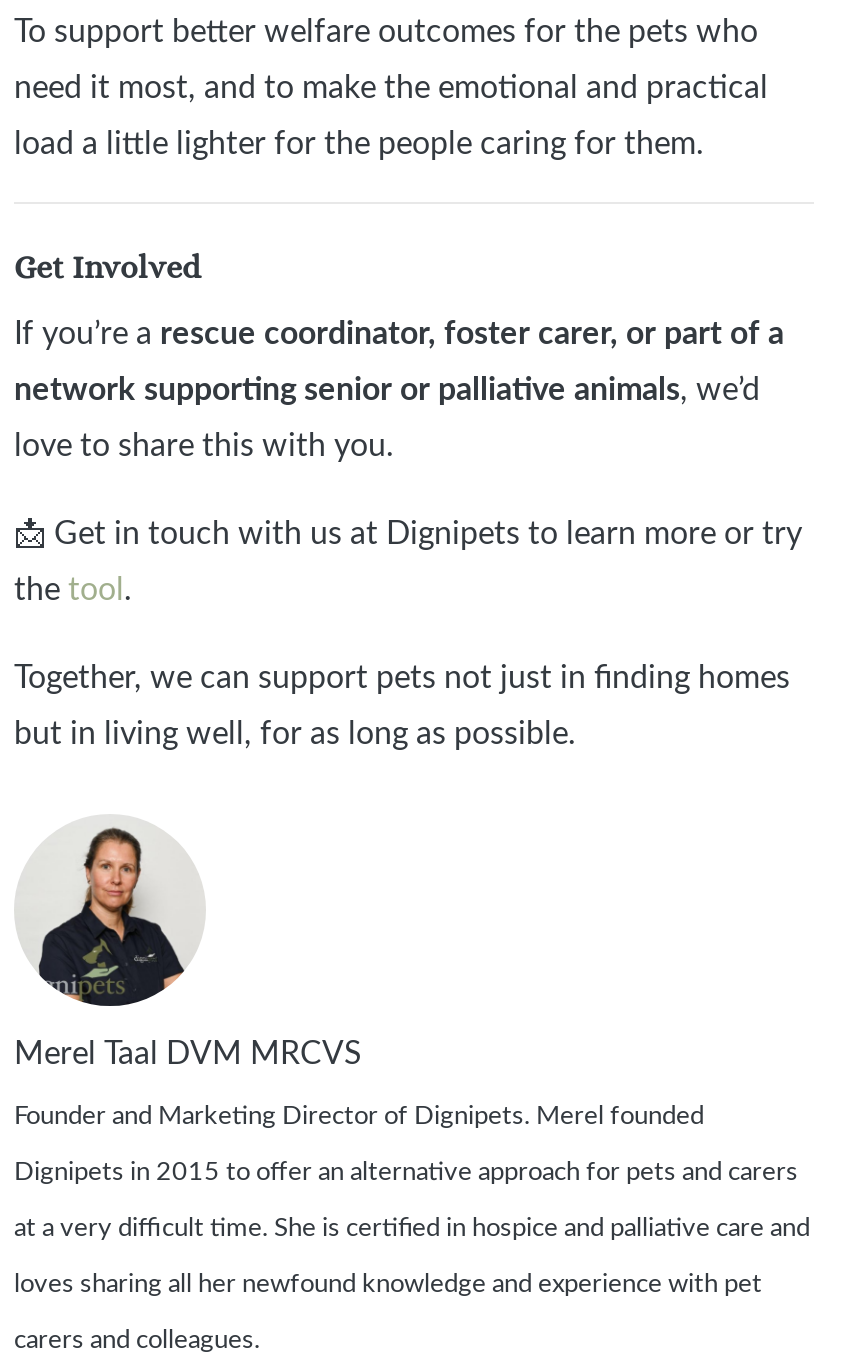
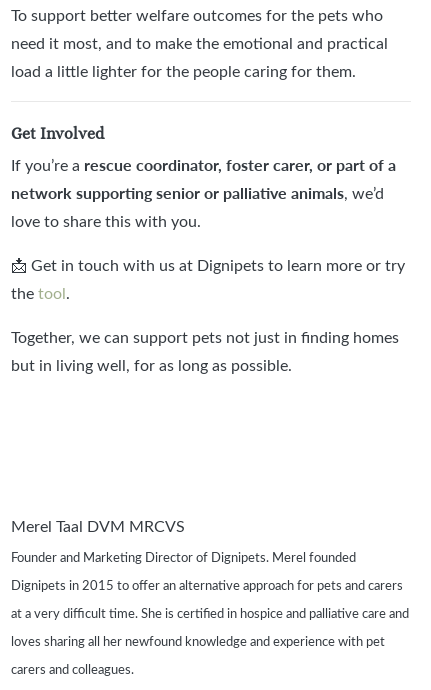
[16,816,204,1008] [image] -> none

